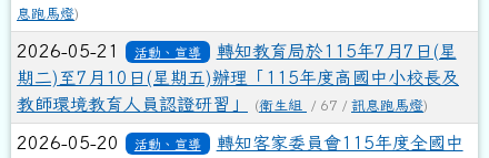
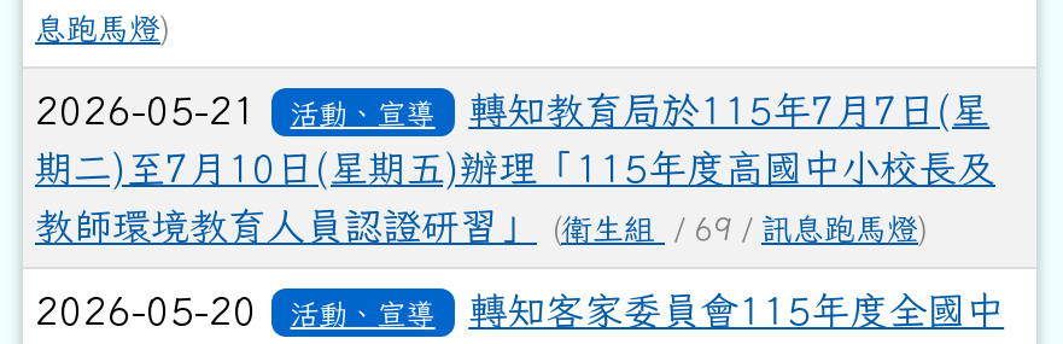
[17,95,428,113] 教師環境教育人員認證研習」 (衛生組/ 67 /訊息跑馬燈) -> [35,206,928,245] 教師環境教育人員認證研習」 (衛生組/ 69 /訊息跑馬燈)

